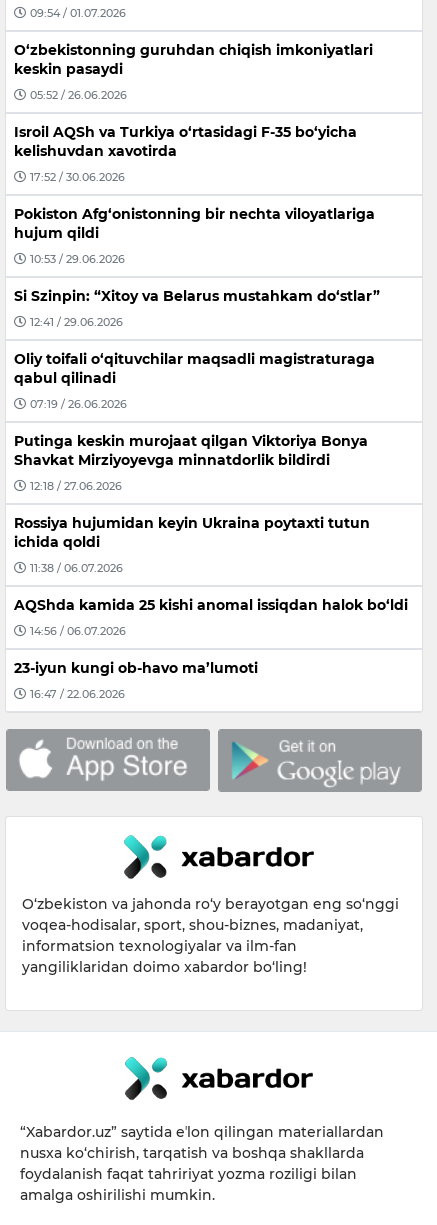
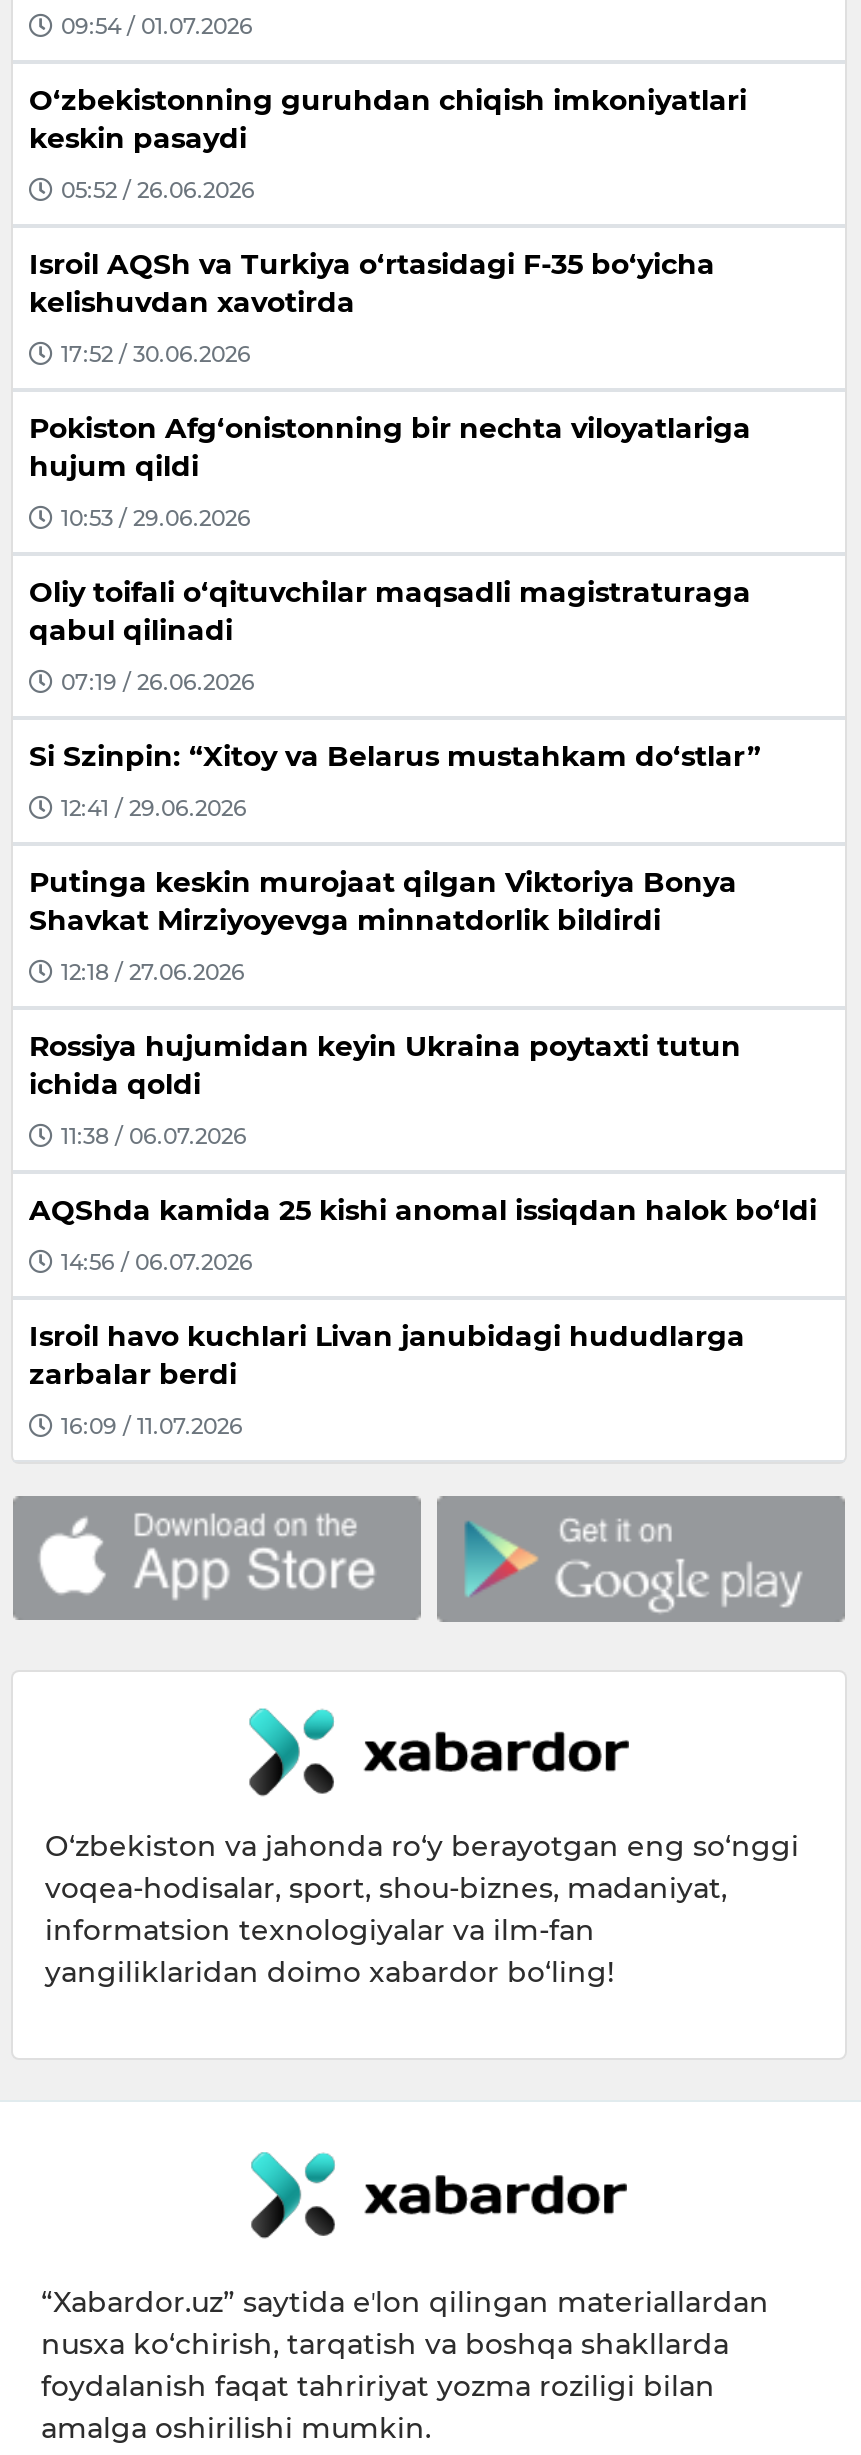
moved [14,287,380,328] -> [29,738,761,821]: Si Szinpin: “Xitoy va Belarus mustahkam do‘stlar” | 12:41 / 29.06.2026
moved [14,350,375,410] -> [29,574,751,695]: Oliy toifali o‘qituvchilar maqsadli magistraturaga | qabul qilinadi | 07:19 / 26.06.2026
[14,659,258,677] 23-iyun kungi ob-havo ma’lumoti -> [29,1318,745,1392] Isroil havo kuchlari Livan janubidagi hududlarga | zarbalar berdi
[30,686,125,700] 16:47 / 22.06.2026 -> [61,1411,243,1439] 16:09 / 11.07.2026

